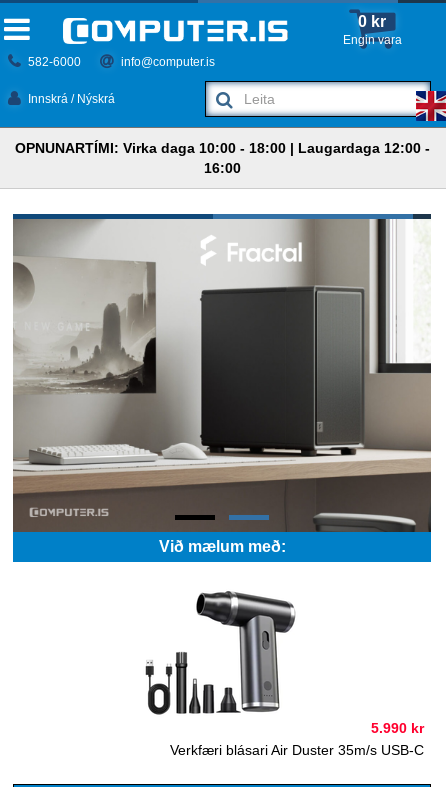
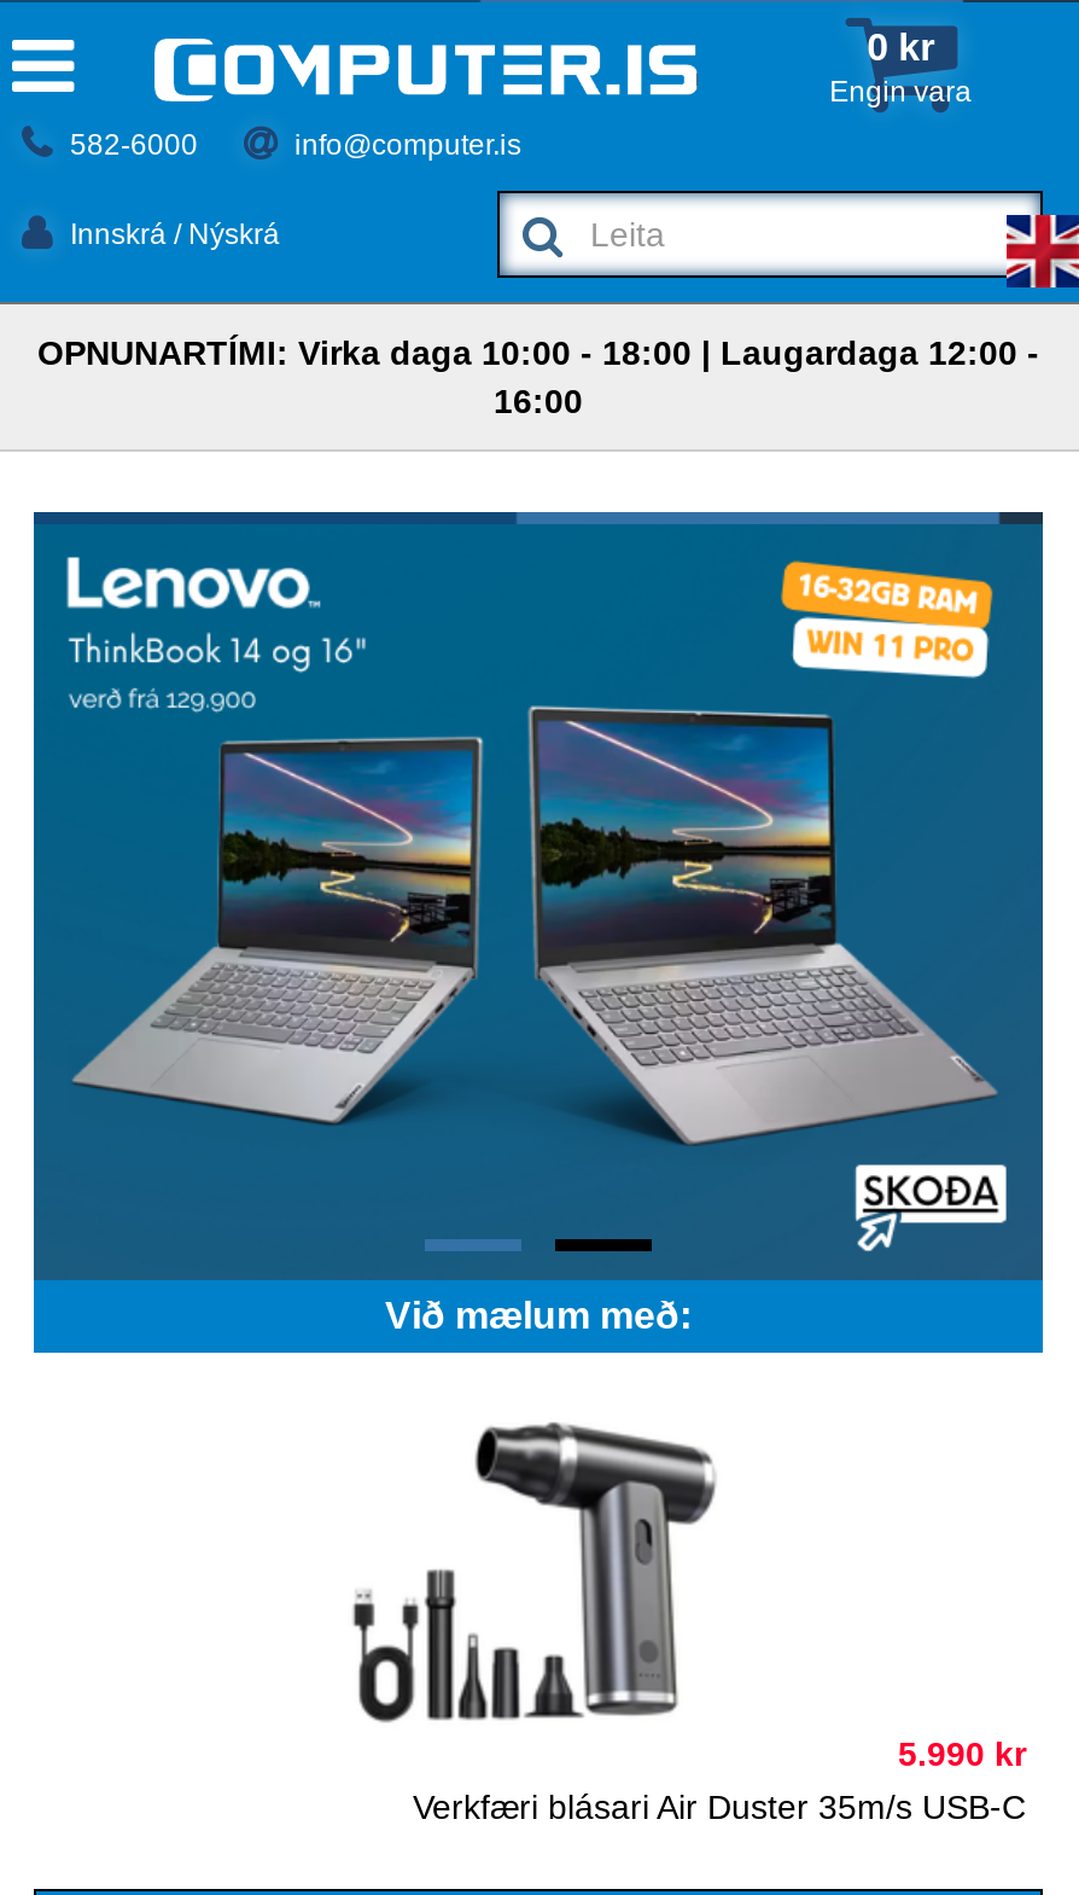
[12,218,432,532] [image] -> [31,524,1045,1278] [image]

